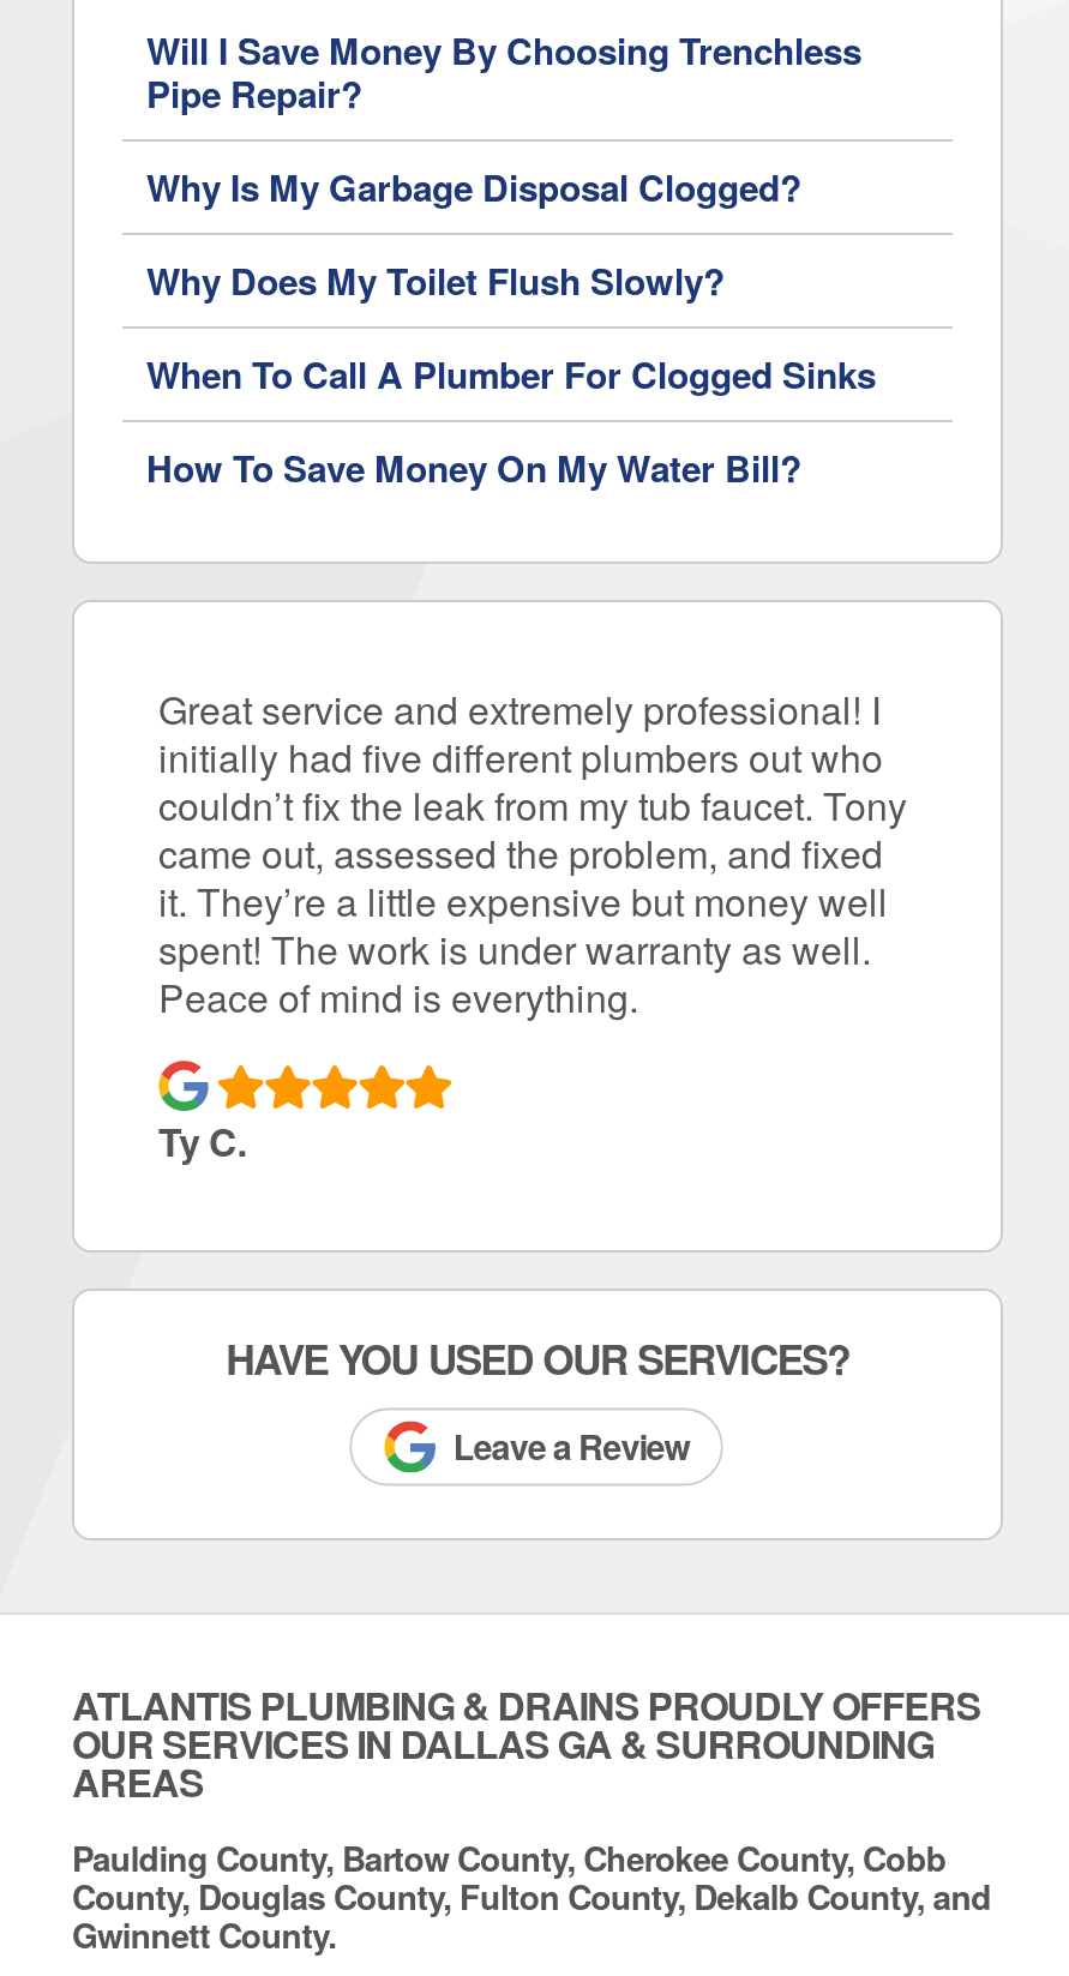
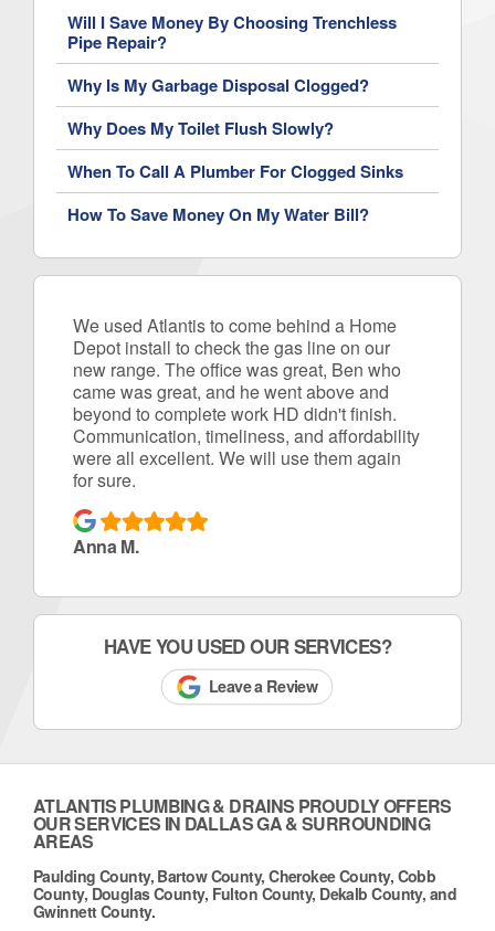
[158,682,907,1025] Great service and extremely professional! I | initially had five different plumbers out who | couldn’t fix the leak from my tub faucet. Tony | came out, assessed the problem, and fixed | it. They’re a little expensive but money well | spent! The work is under warranty as well. | Peace of mind is everything. -> [73,313,420,493] We used Atlantis to come behind a Home | Depot install to check the gas line on our | new range. The office was great, Ben who | came was great, and he went above and | beyond to complete work HD didn't finish. | Communication, timeliness, and affordability | were all excellent. We will use them again | for sure.
[158,1114,246,1169] Ty C. -> [73,534,139,559] Anna M.

